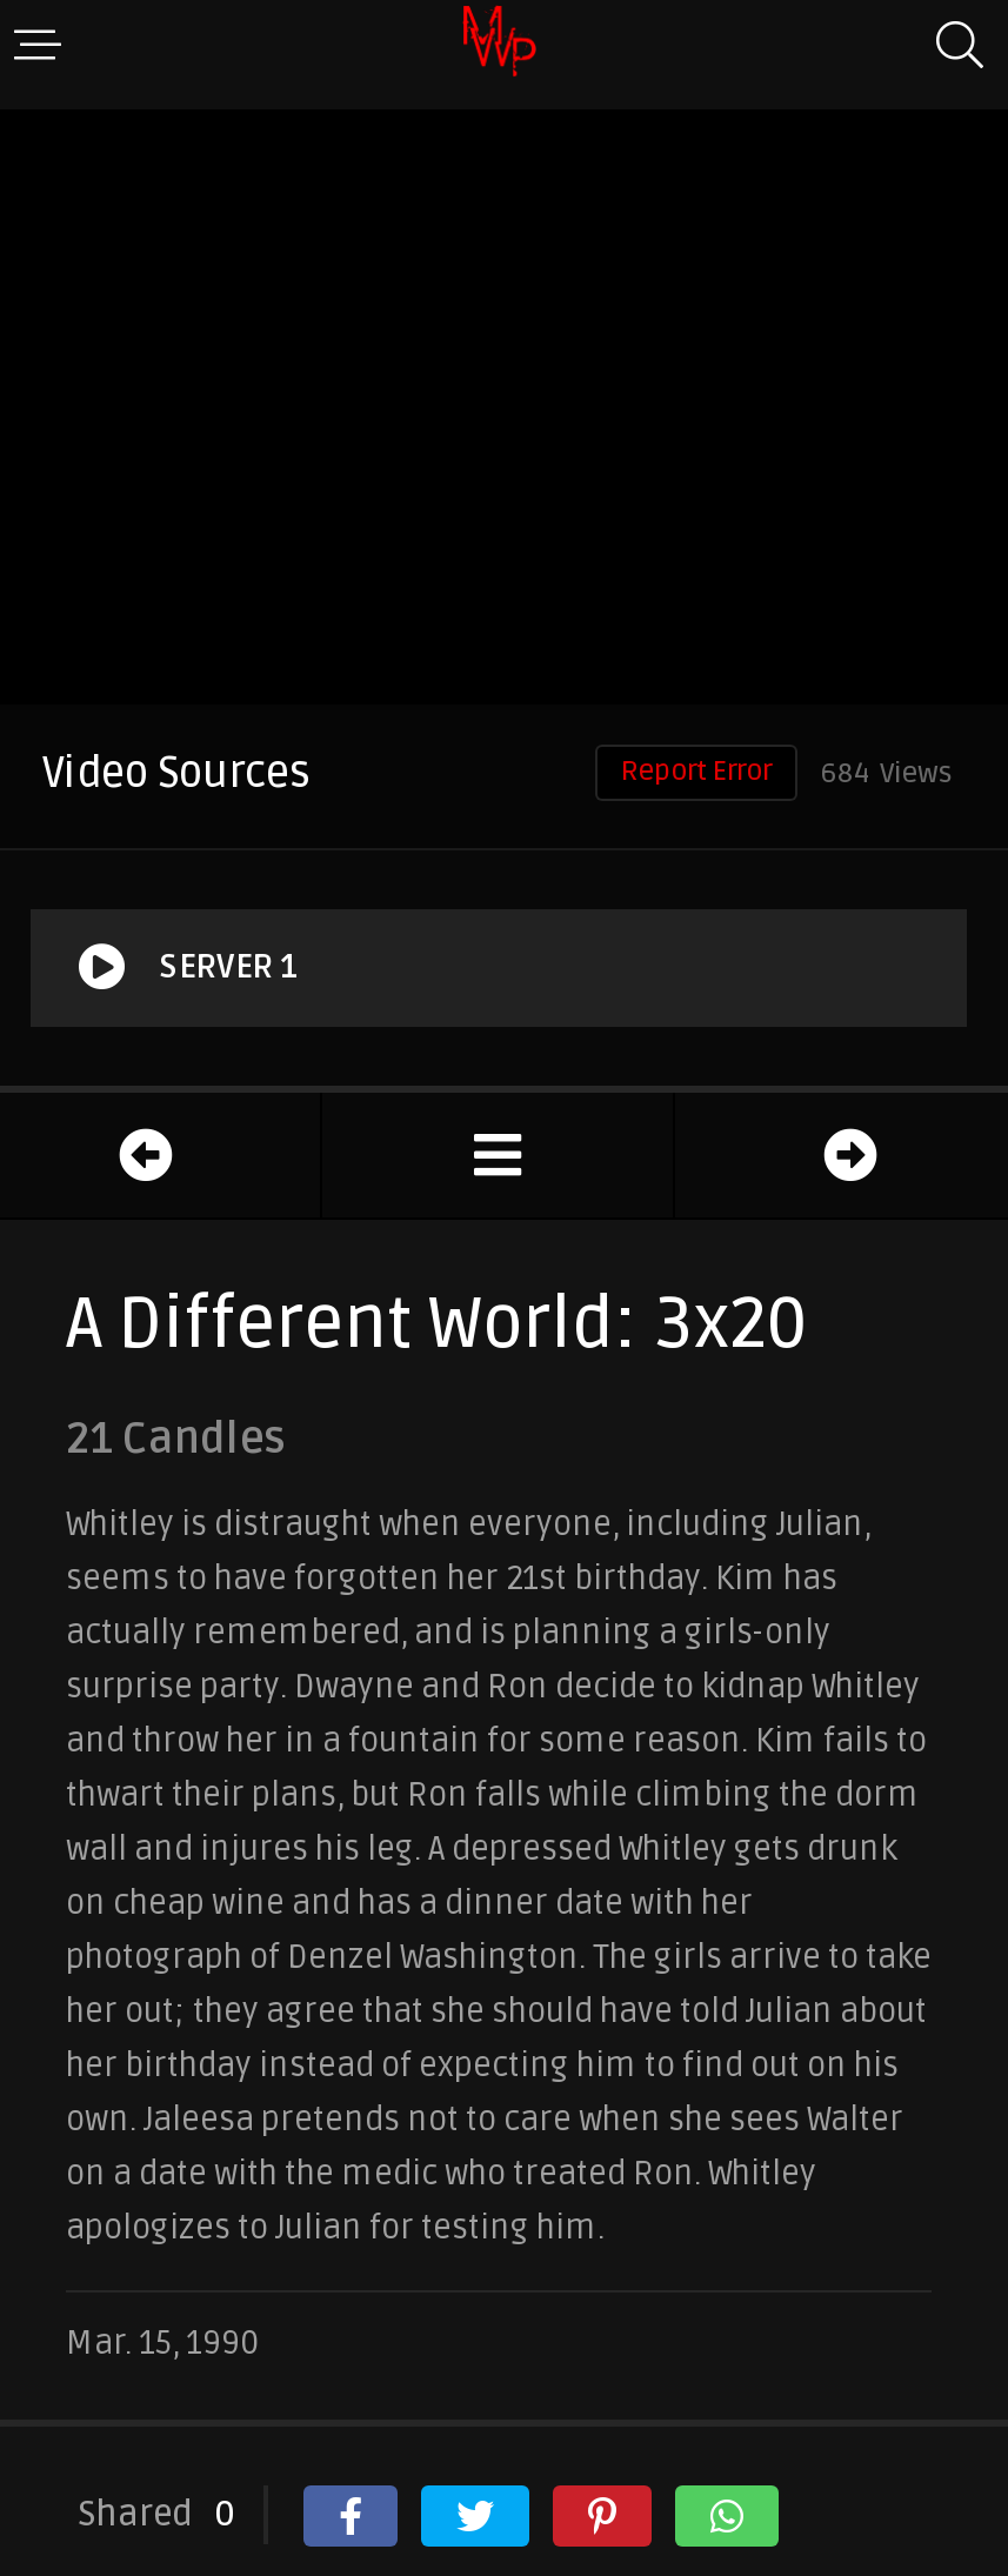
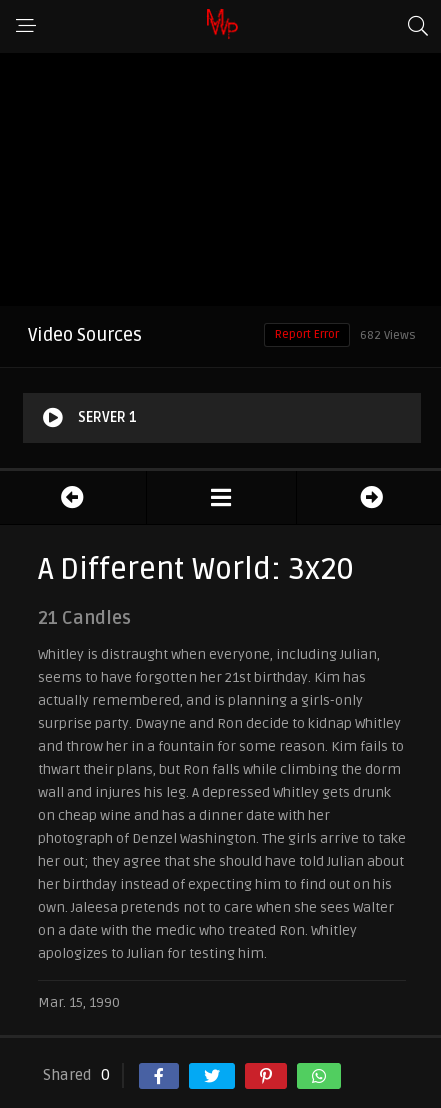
[621,754,955,792] Report Error 684 Views -> [275,327,416,343] Report Error 682 Views

